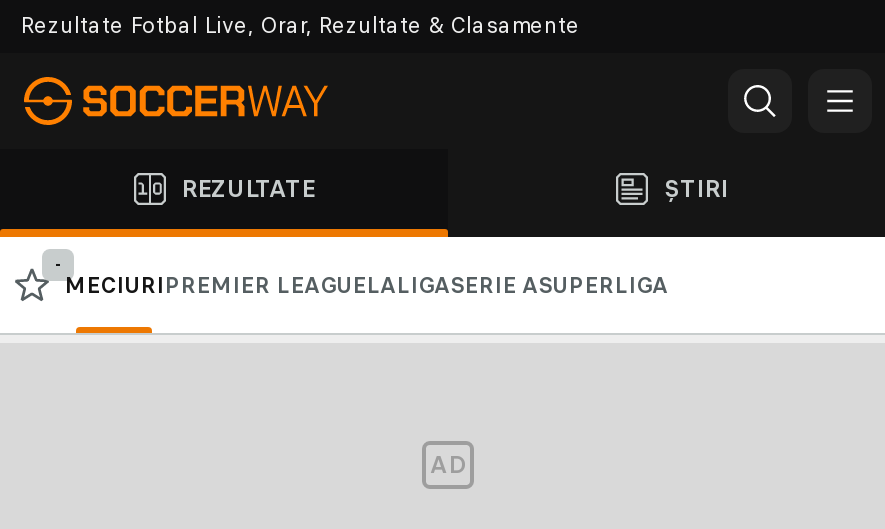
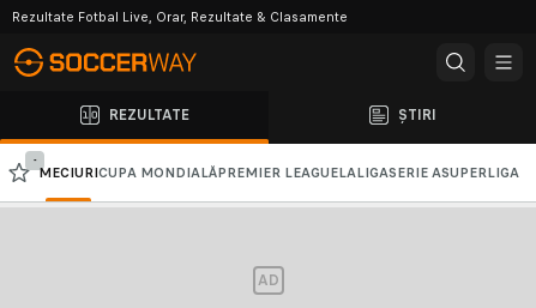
[64,271,668,299] MECIURI PREMIER LEAGUELALIGASERIE ASUPERLIGA -> [38,164,519,181] MECIURI CUPA MONDIALĂPREMIER LEAGUELALIGASERIE ASUPERLIGA

